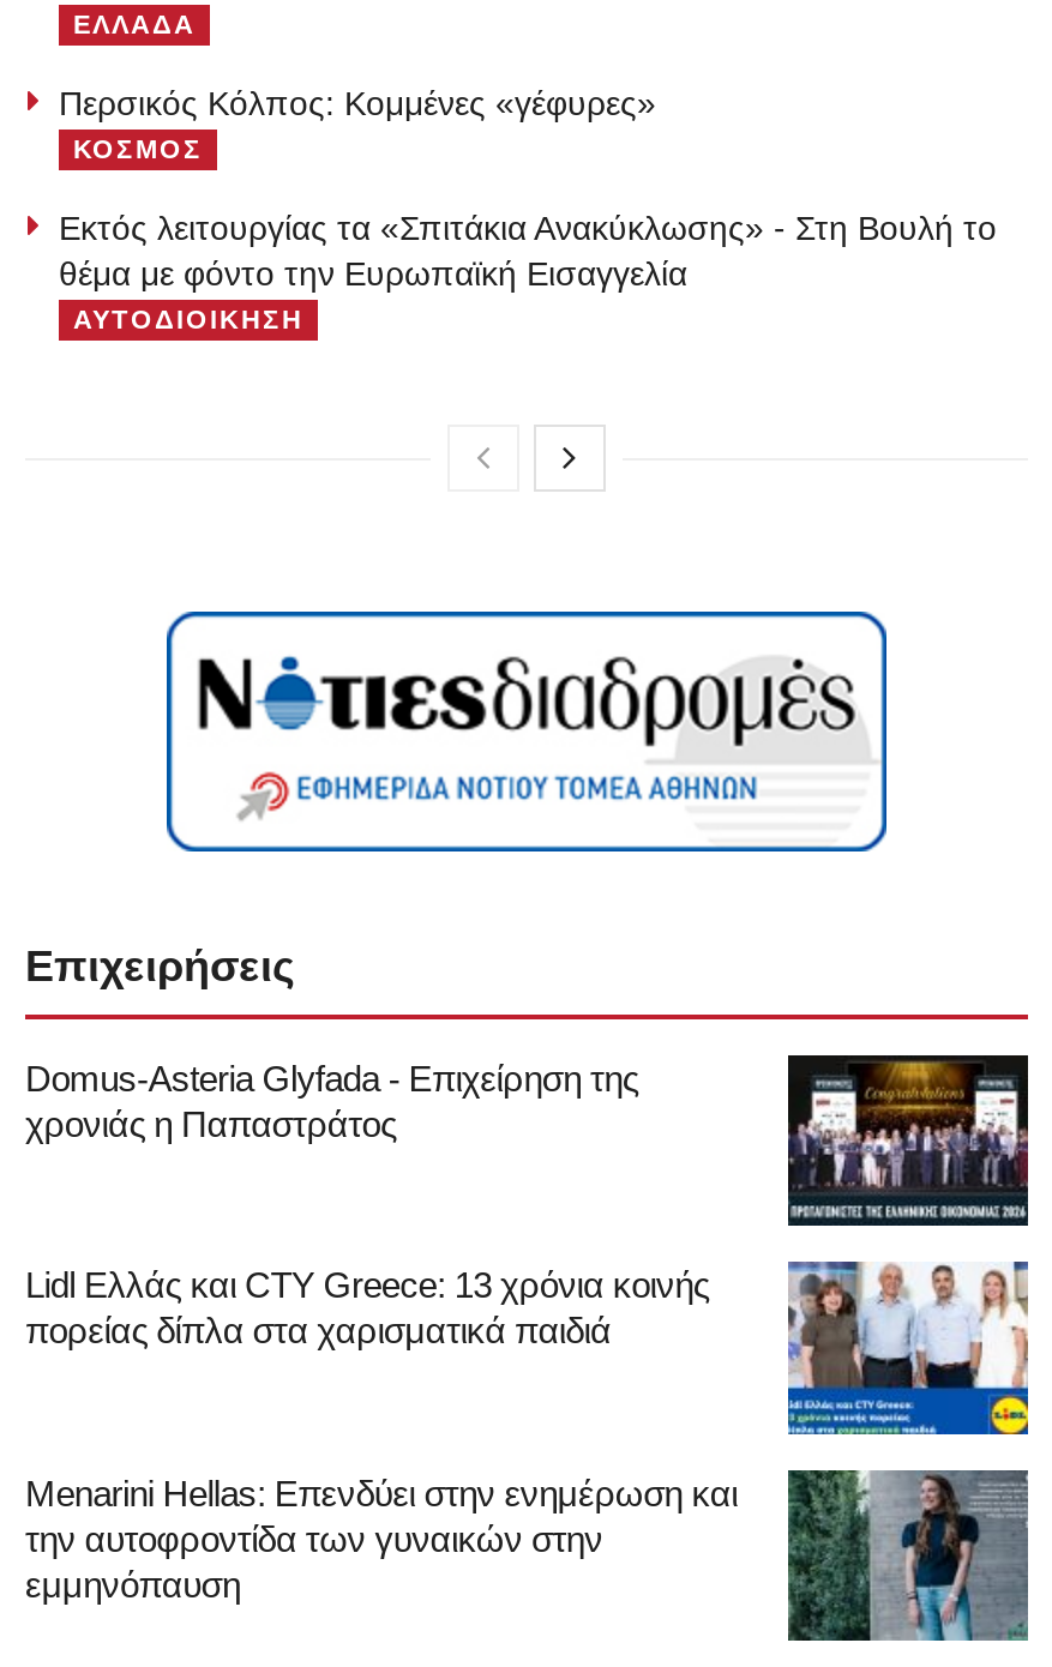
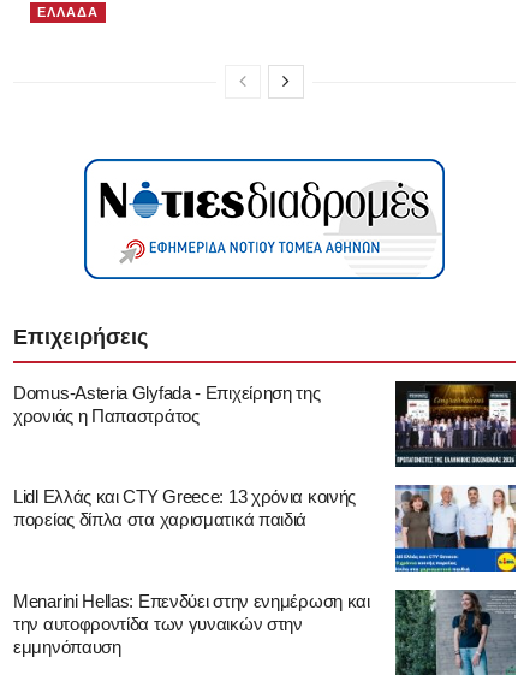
[59,83,997,333] Περσικός Κόλπος: Κομμένες «γέφυρες» | ΚΟΣΜΟΣ | Εκτός λειτουργίας τα «Σπιτάκια Ανακύκλωσης» - Στη Βουλή το | θέμα με φόντο την Ευρωπαϊκή Εισαγγελία | ΑΥΤΟΔΙΟΙΚΗΣΗ -> none

